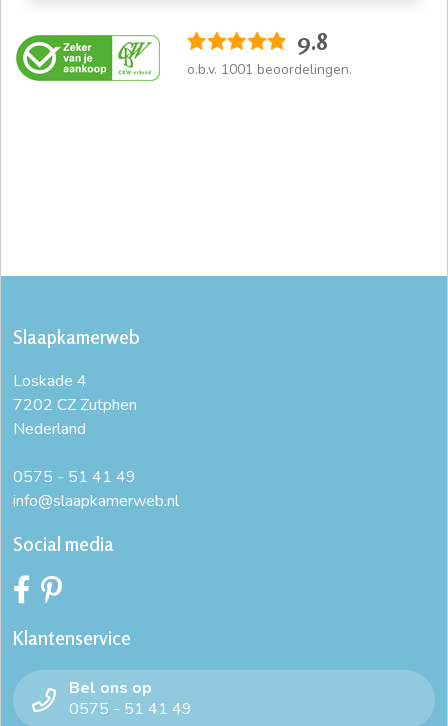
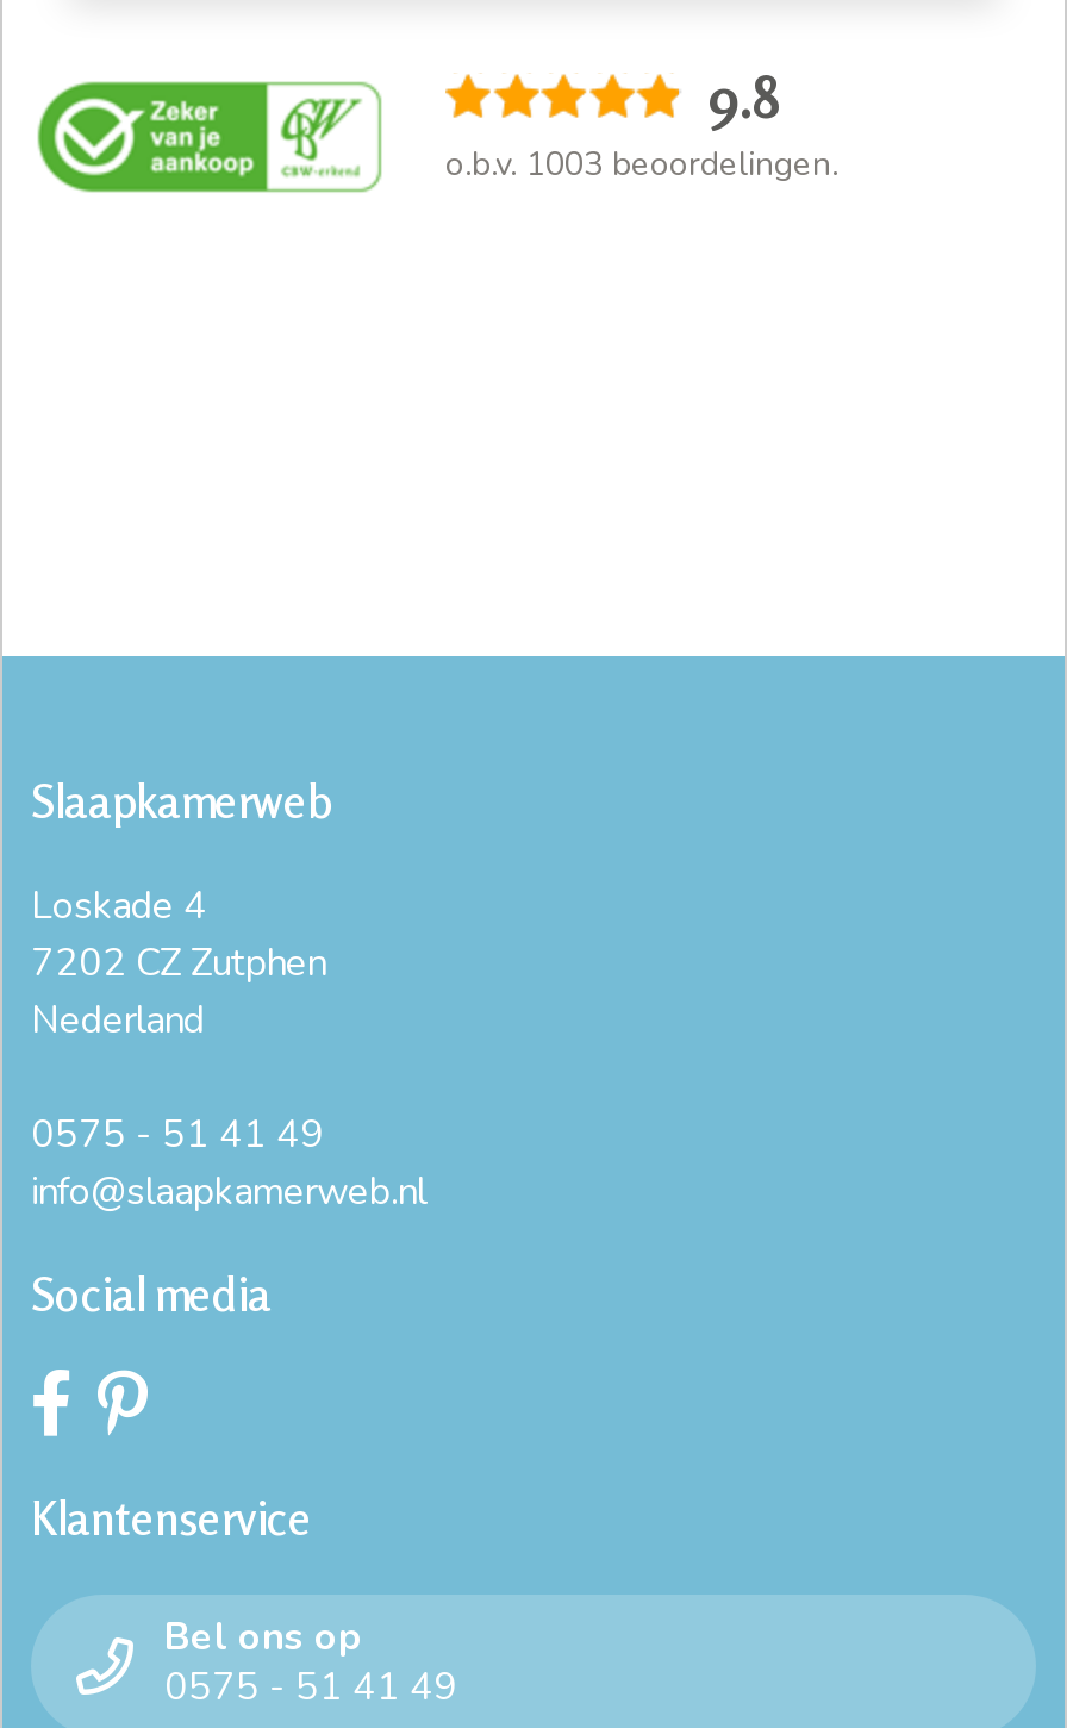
[187,59,352,78] o.b.v. 1001 beoordelingen. -> [445,141,838,186] o.b.v. 1003 beoordelingen.

